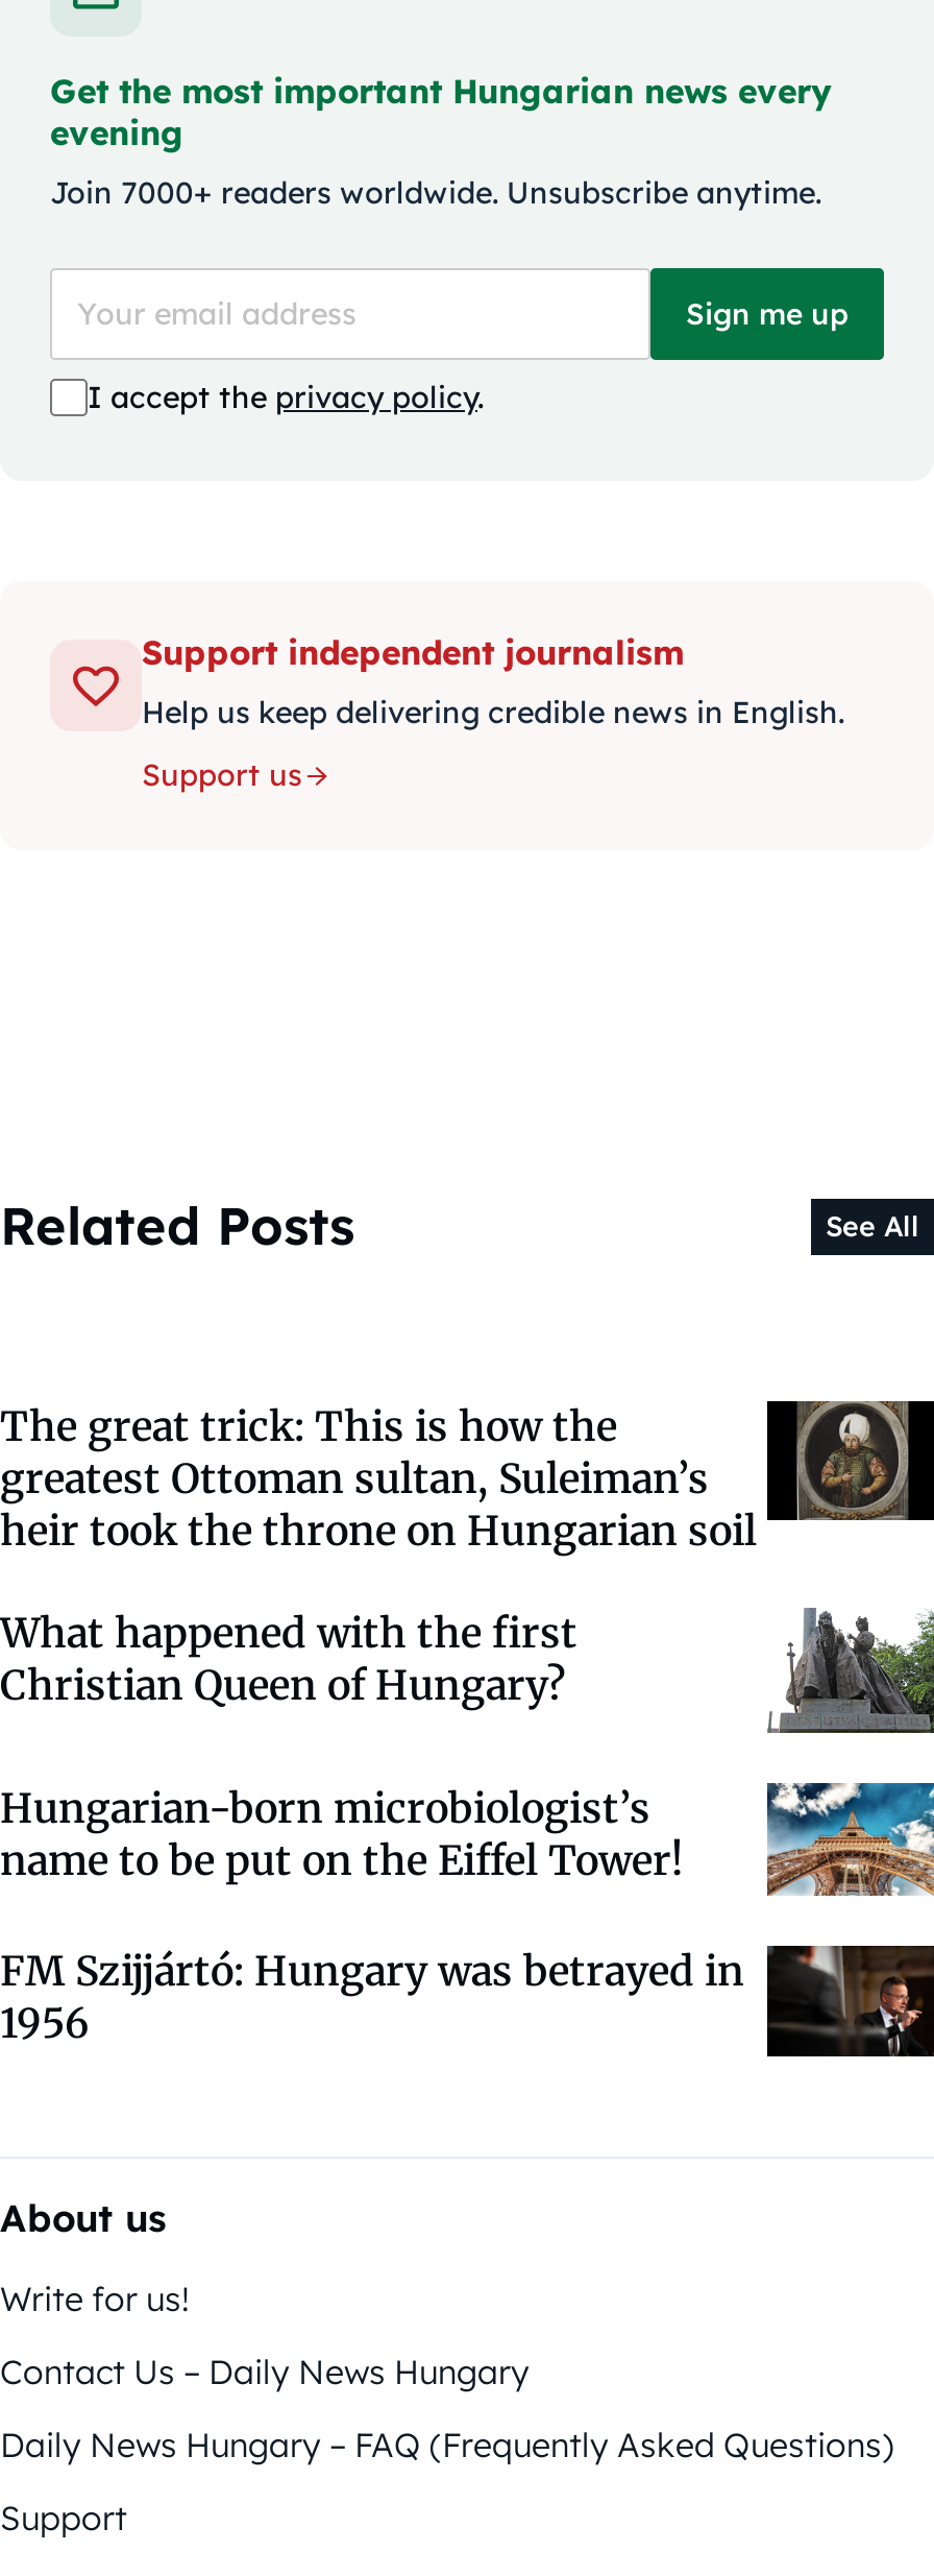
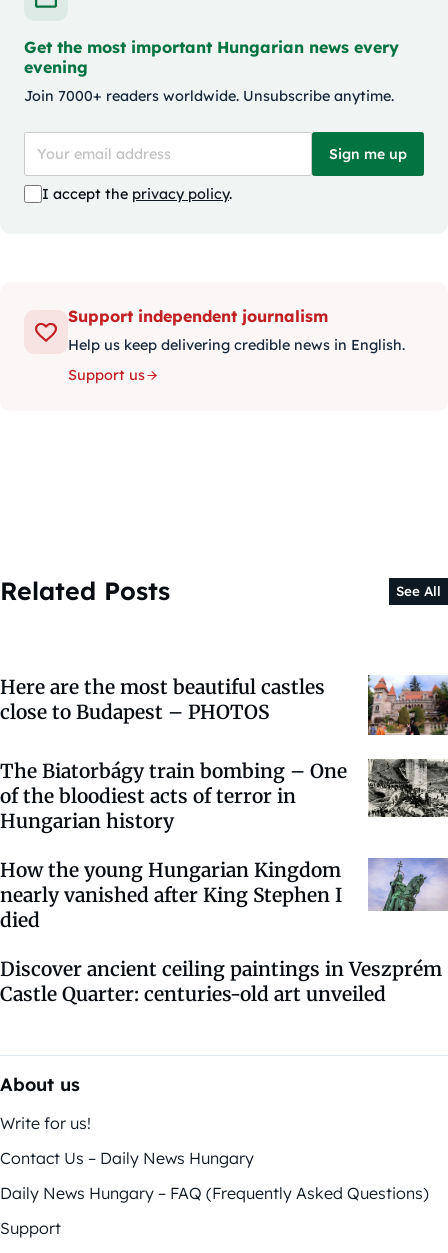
[0,1401,757,1555] The great trick: This is how the | greatest Ottoman sultan, Suleiman’s | heir took the throne on Hungarian soil -> [0,675,325,724] Here are the most beautiful castles | close to Budapest – PHOTOS
[767,1399,928,1522] [image] -> [367,675,445,736] [image]
[765,1576,928,1735] [image] -> [367,758,445,834] [image]
[0,1607,577,1710] What happened with the first | Christian Queen of Hungary? -> [0,759,347,833] The Biatorbágy train bombing – One | of the bloodiest acts of terror in | Hungarian history
[0,1783,928,1898] [image] | Hungarian-born microbiologist’s | name to be put on the Eiffel Tower! -> [0,857,445,932] [image] | How the young Hungarian Kingdom | nearly vanished after King Stephen I | died
[0,1945,744,2048] FM Szijjártó: Hungary was betrayed in | 1956 -> [0,957,442,1006] Discover ancient ceiling paintings in Veszprém | Castle Quarter: centuries-old art unveiled

